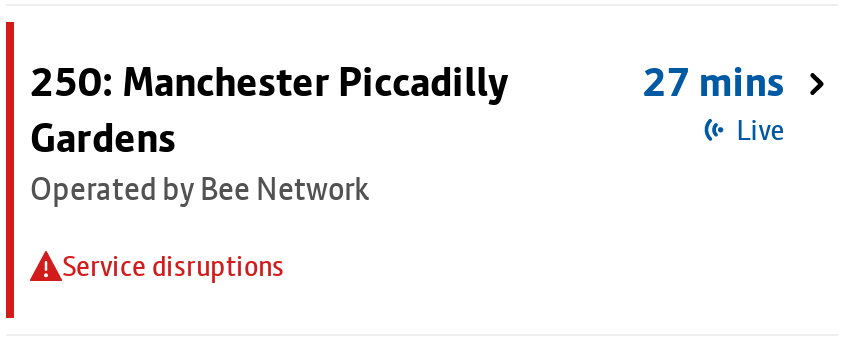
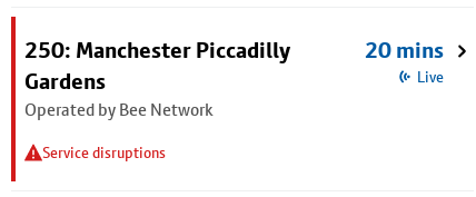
[643,58,785,106] 27 mins -> [365,37,444,63] 20 mins

